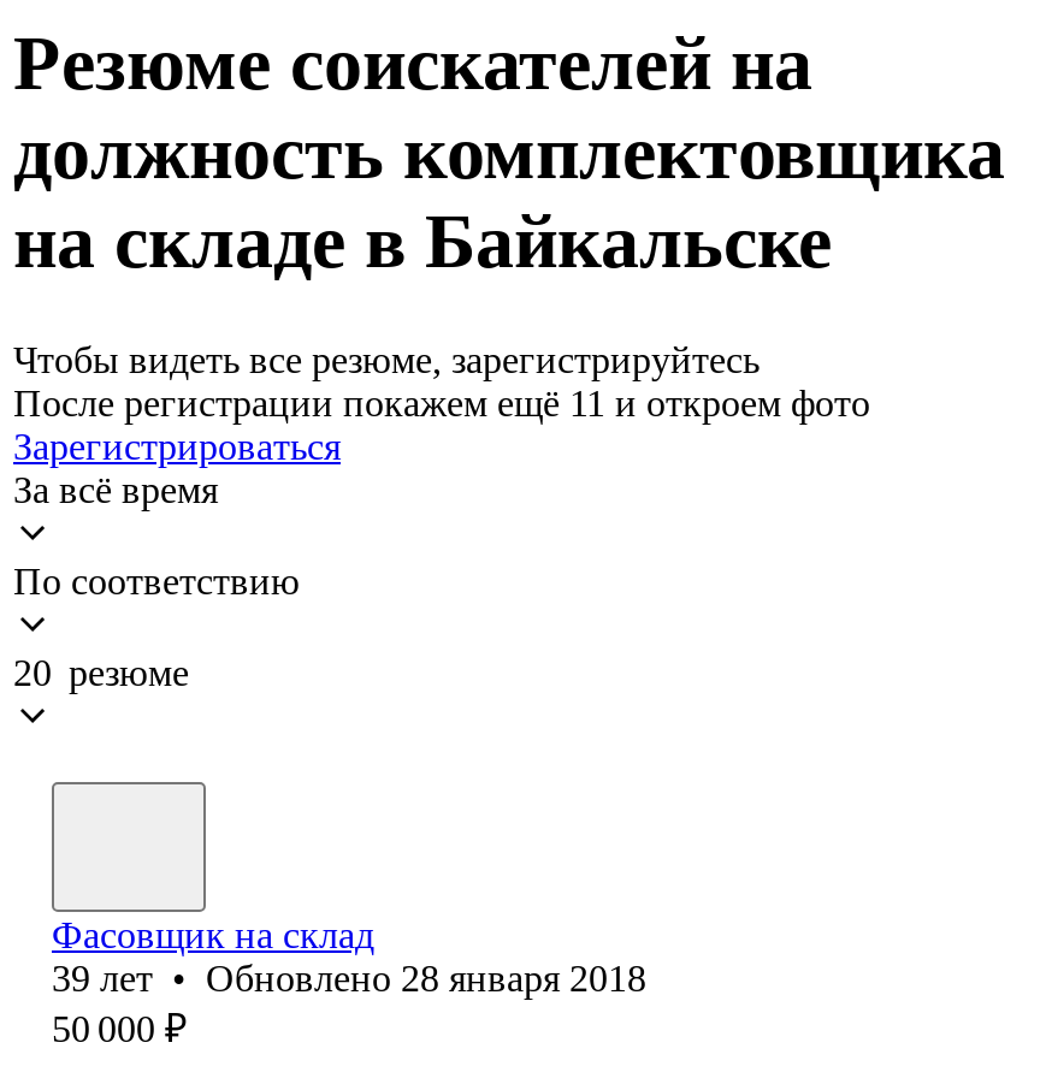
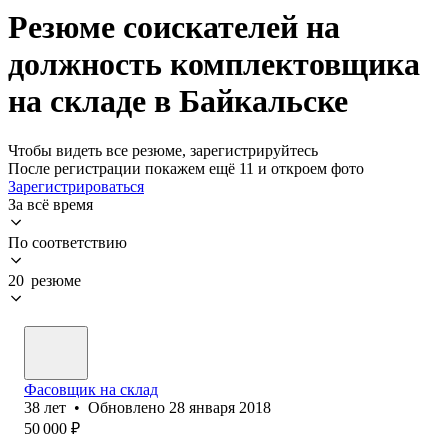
[52,957,646,998] 39 лет • Обновлено 28 января 2018 -> [24,399,271,416] 38 лет • Обновлено 28 января 2018

